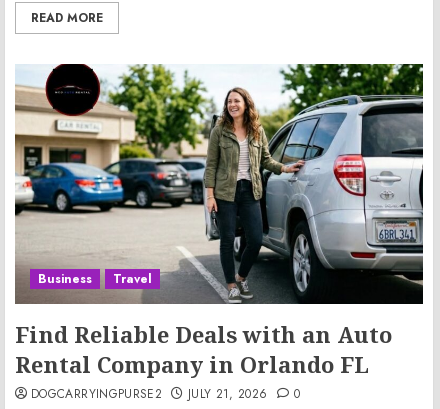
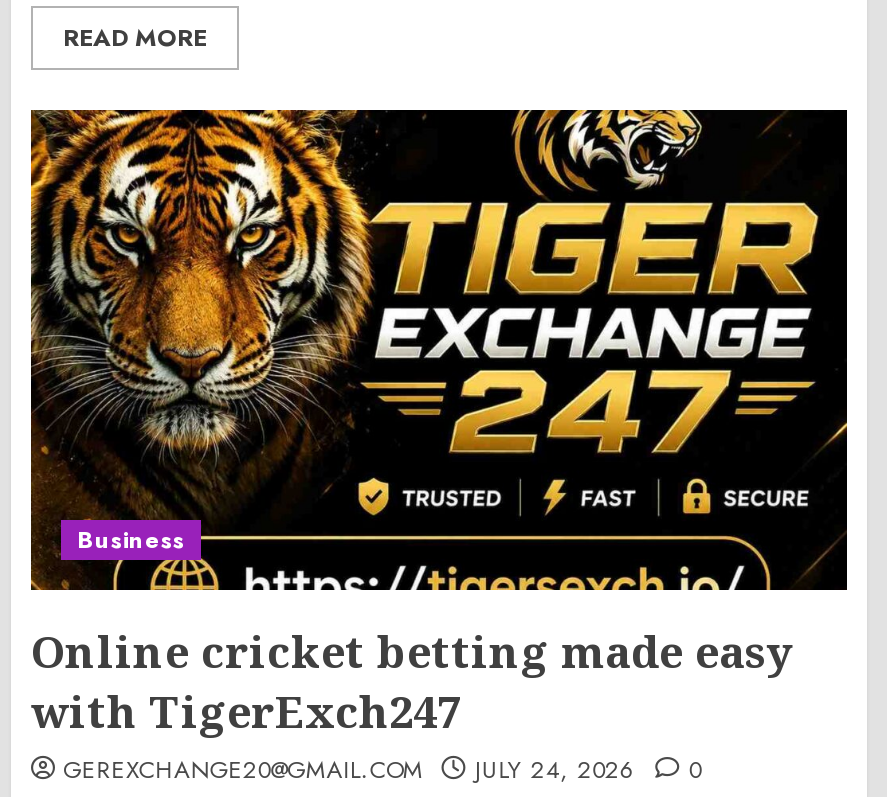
[14,63,424,403] [image] | Travel | Find Reliable Deals with an Auto | Rental Company in Orlando FL | DOGCARRYINGPURSE2 | JULY 21, 2026 -> [29,108,847,788] [image] | Online cricket betting made easy | with TigerExch247 | GEREXCHANGE20@GMAIL.COM | JULY 24, 2026

